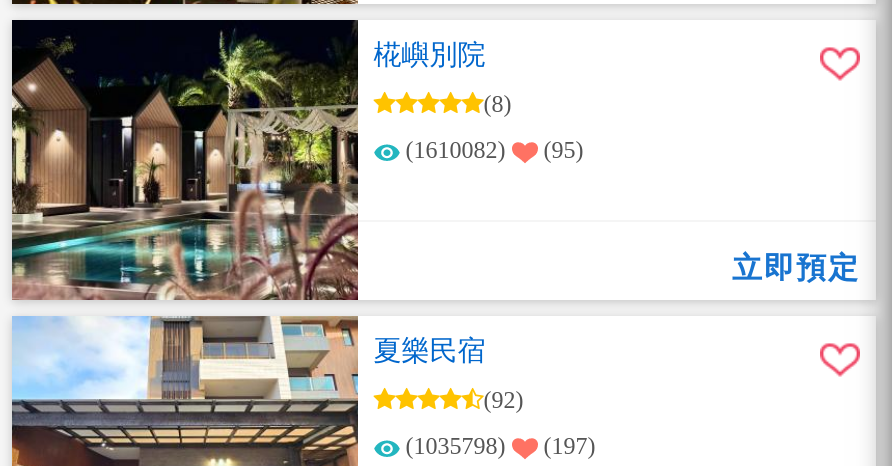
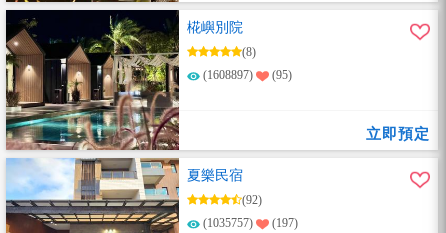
[406,136,584,164] (1610082) (95) -> [203,68,292,82] (1608897) (95)
[406,432,596,460] (1035798) (197) -> [203,216,298,230] (1035757) (197)

